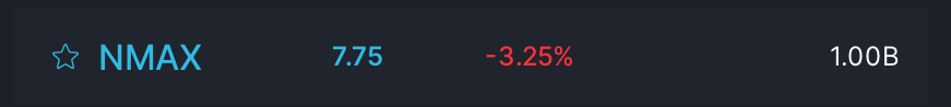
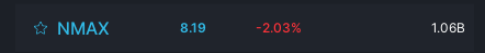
[332,38,900,71] 7.75 | -3.25% | 1.00B -> [180,19,465,35] 8.19 | -2.03% | 1.06B

